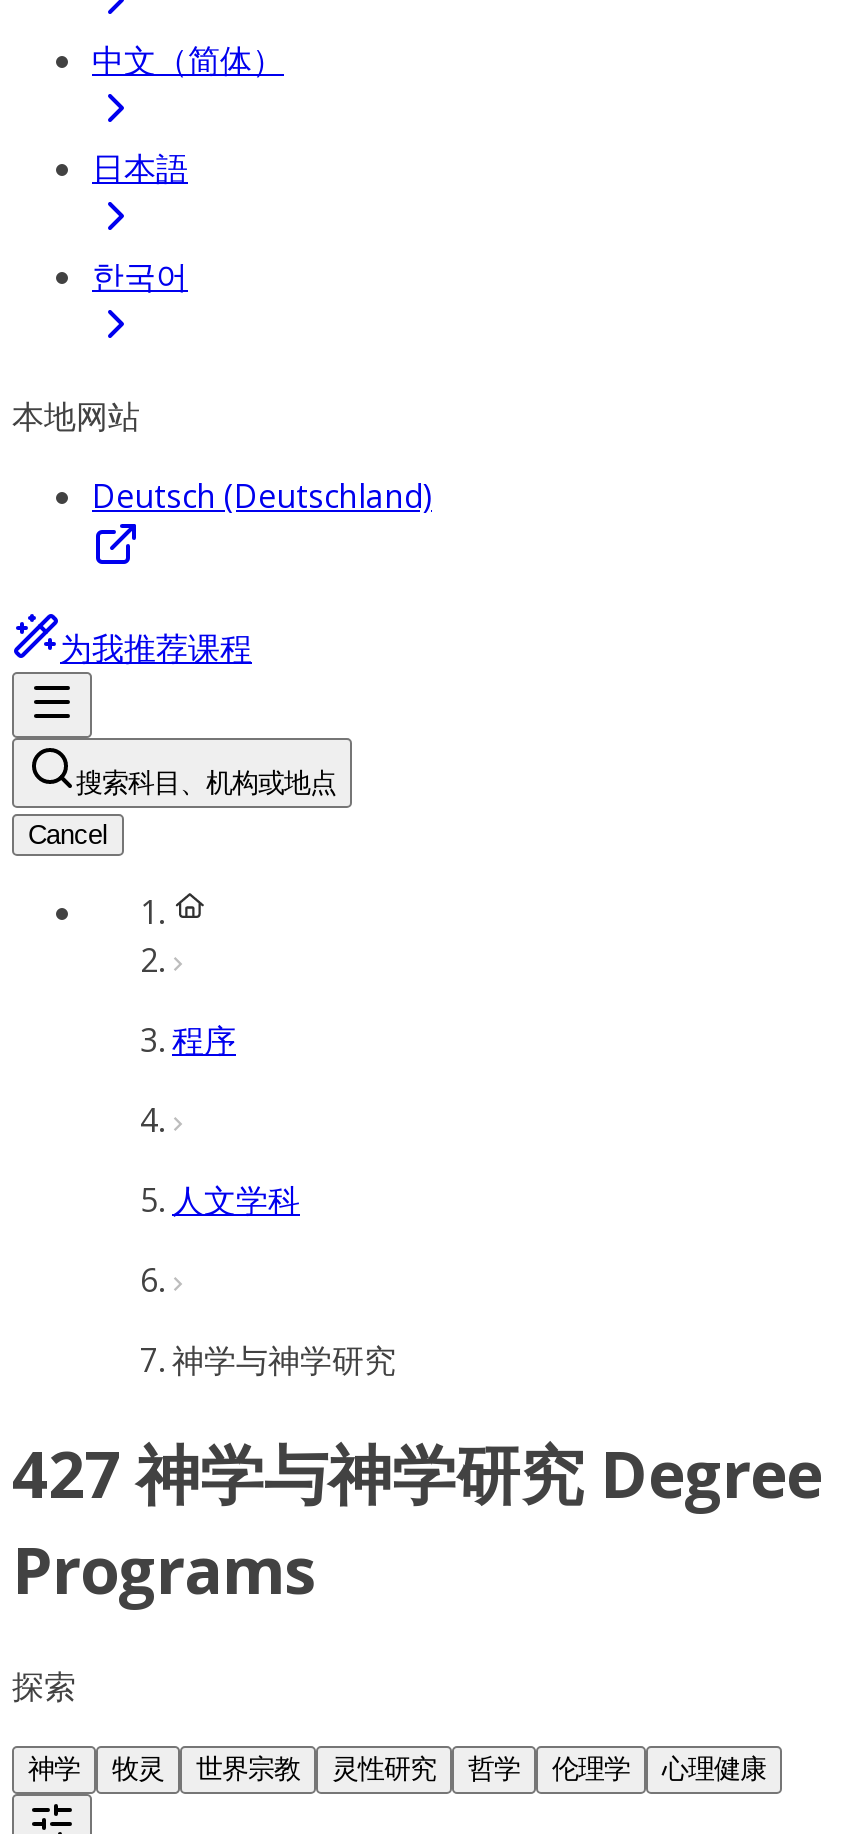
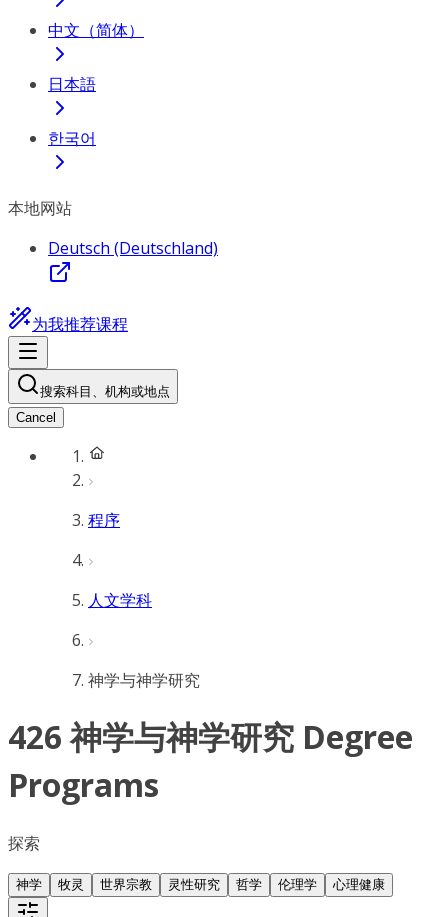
[12,1431,822,1517] 427 神学与神学研究 Degree -> [8,715,413,758] 426 神学与神学研究 Degree

